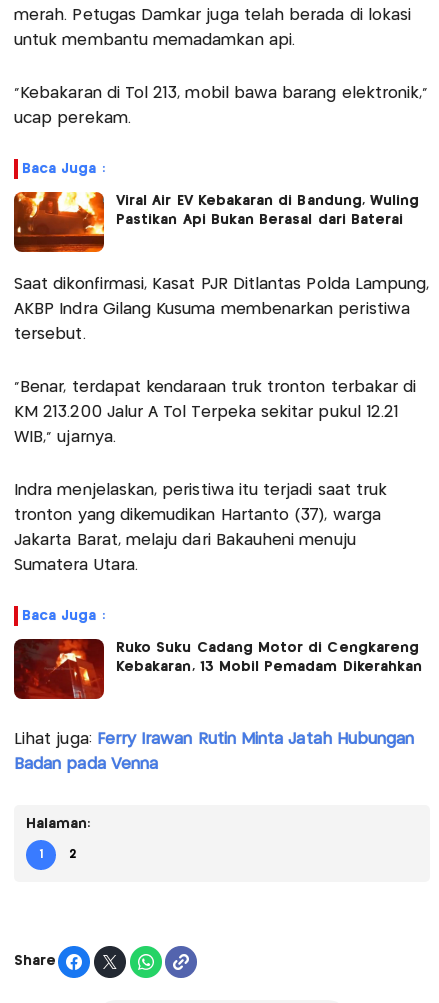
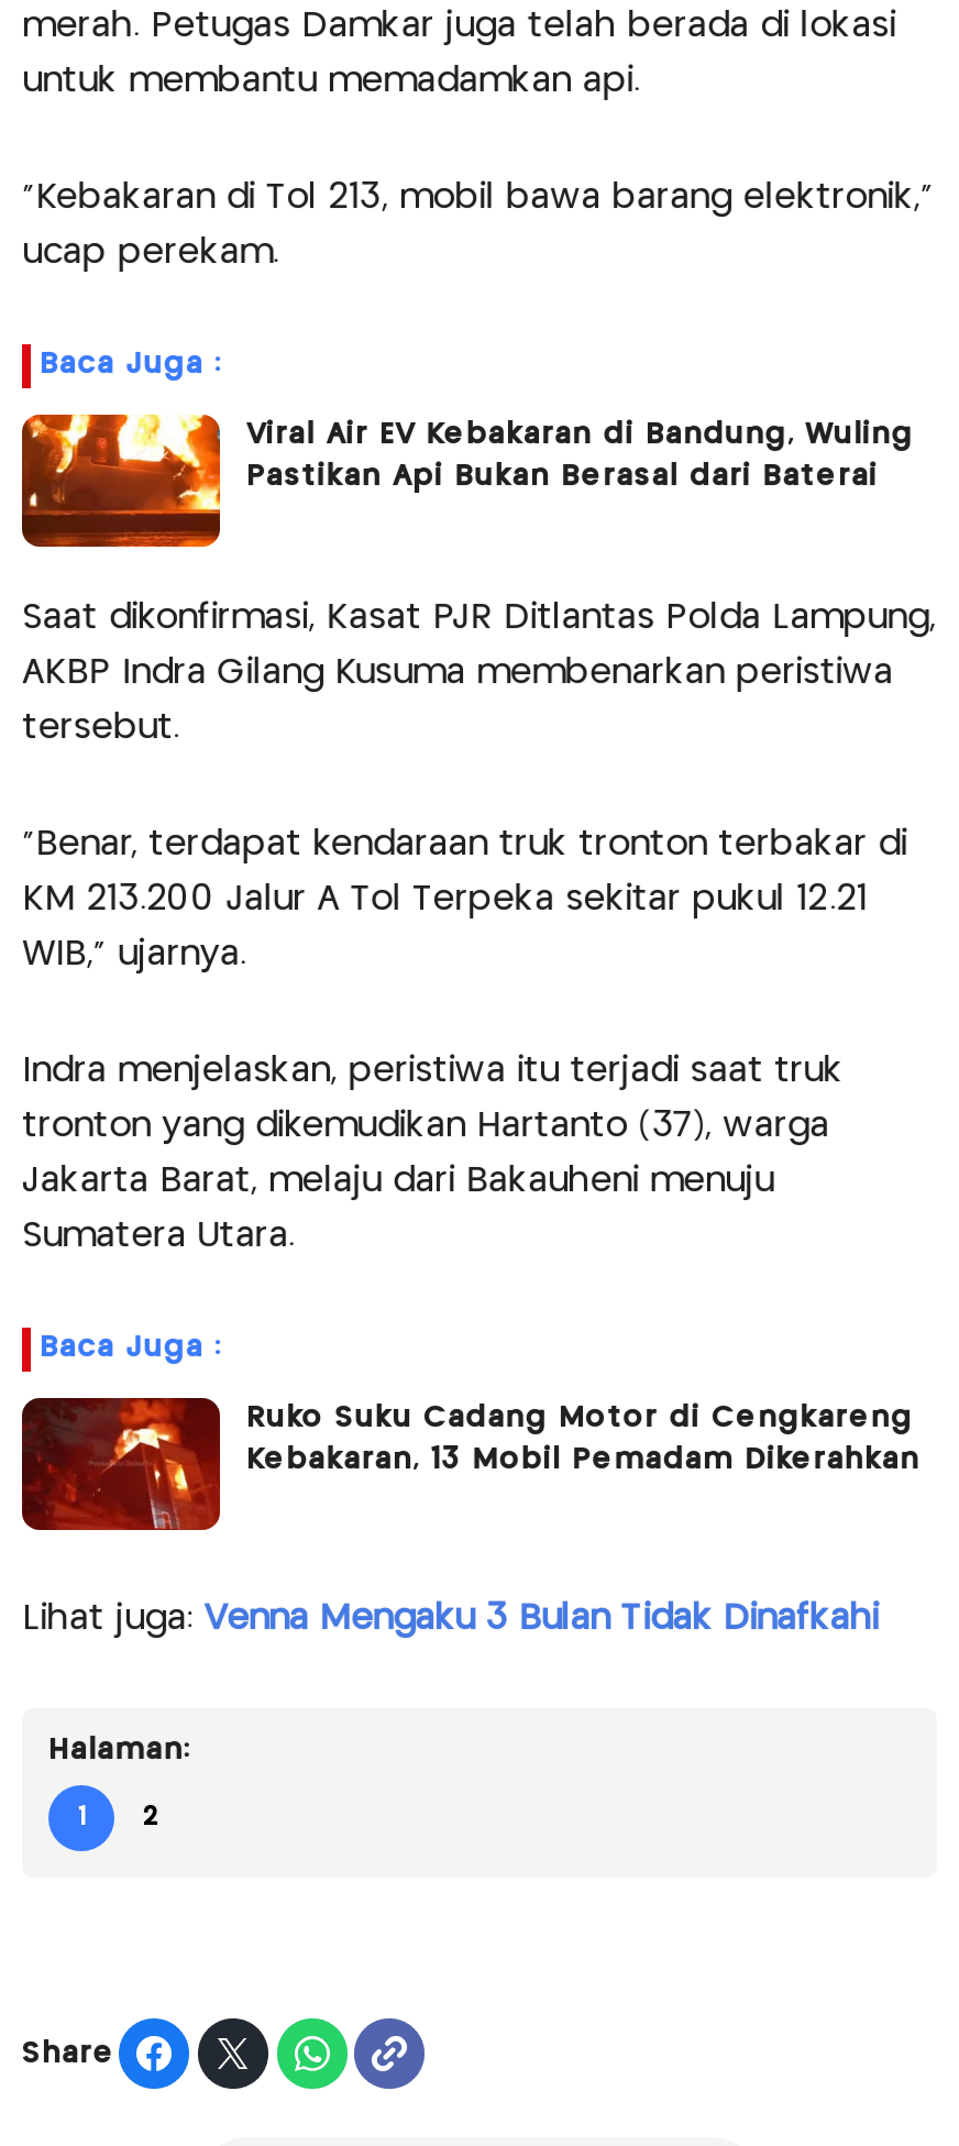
[14,732,414,772] Lihat juga: Ferry Irawan Rutin Minta Jatah Hubungan | Badan pada Venna -> [22,1604,878,1637] Lihat juga: Venna Mengaku 3 Bulan Tidak Dinafkahi

